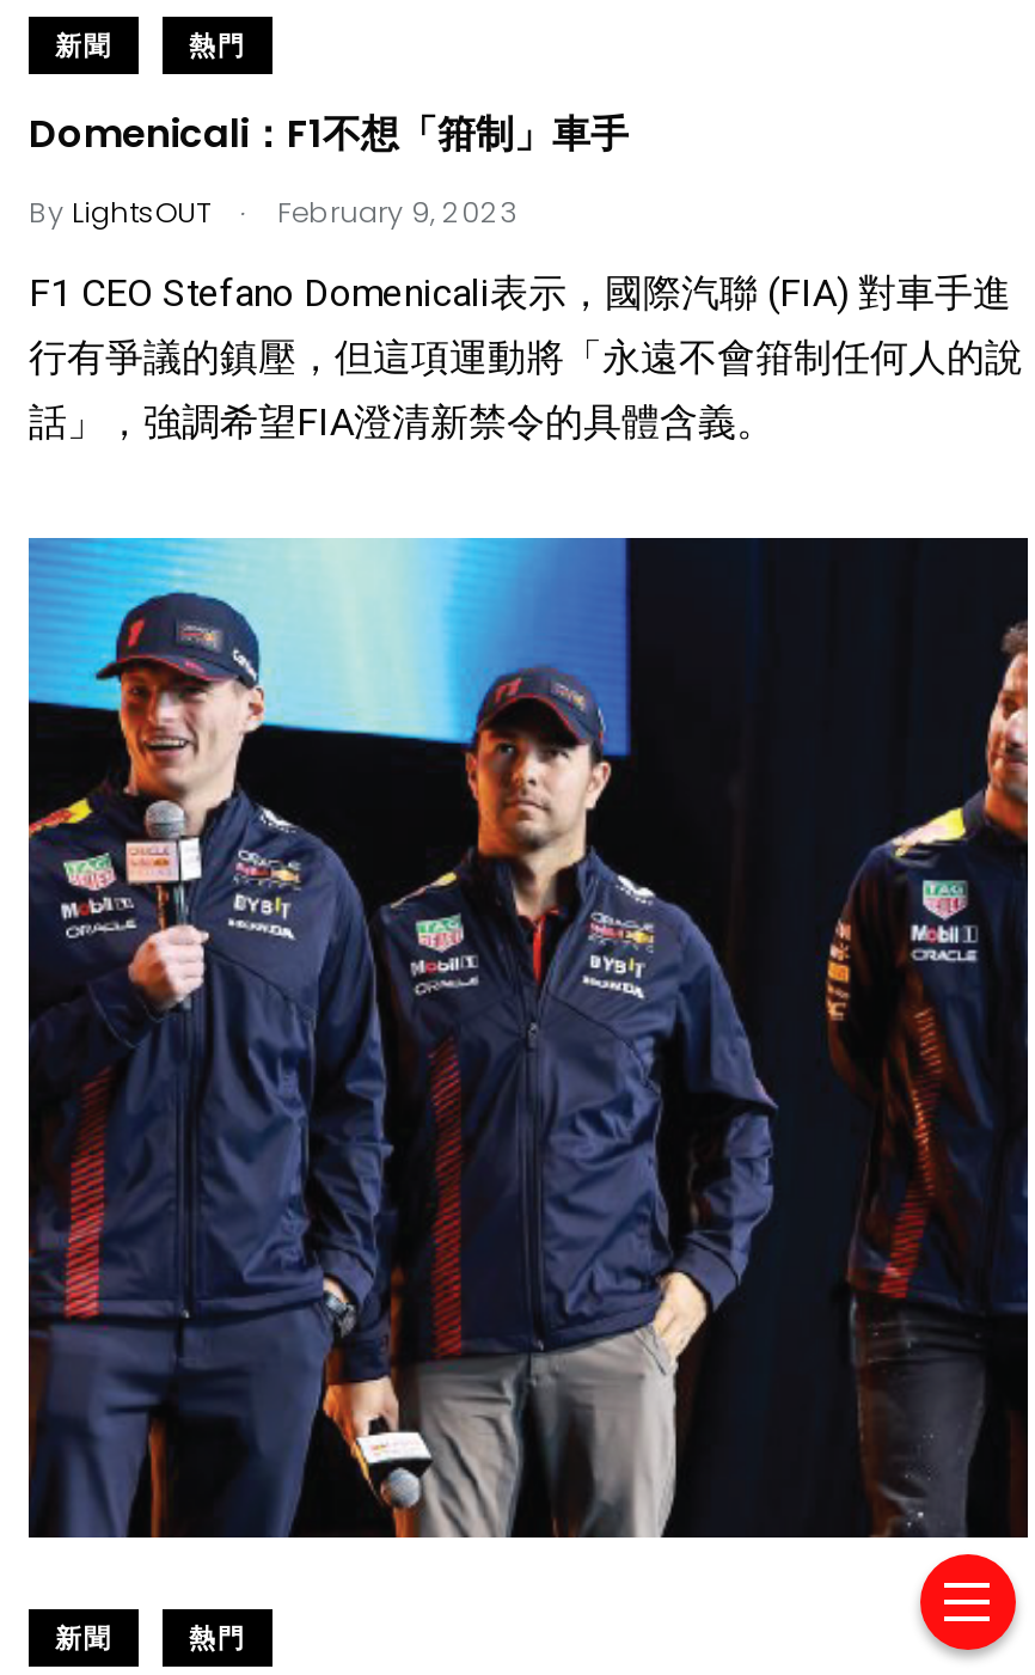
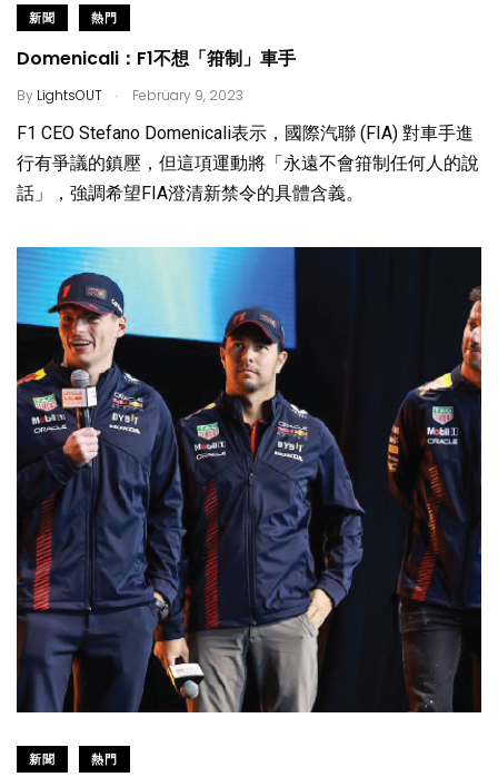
[918,1552,1018,1657] [image] -> none

